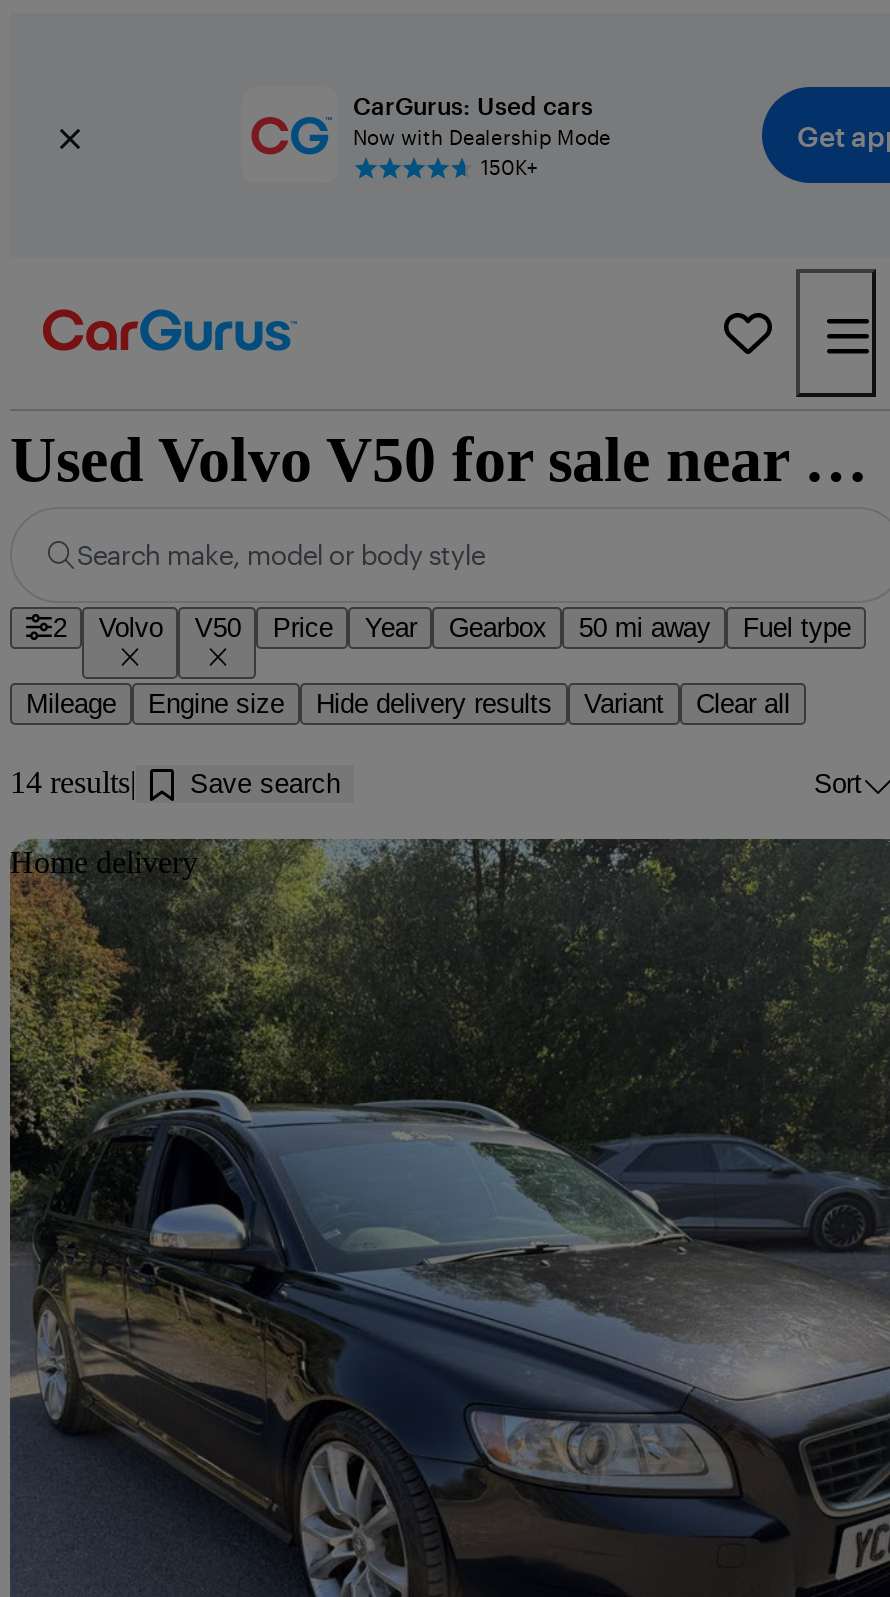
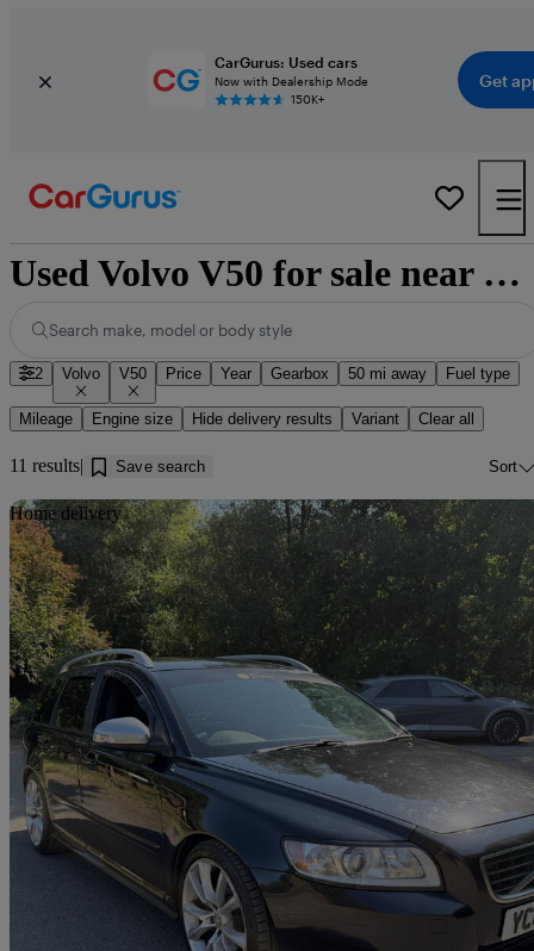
[10,765,340,799] 14 results Save search -> [10,455,205,475] 11 results Save search

